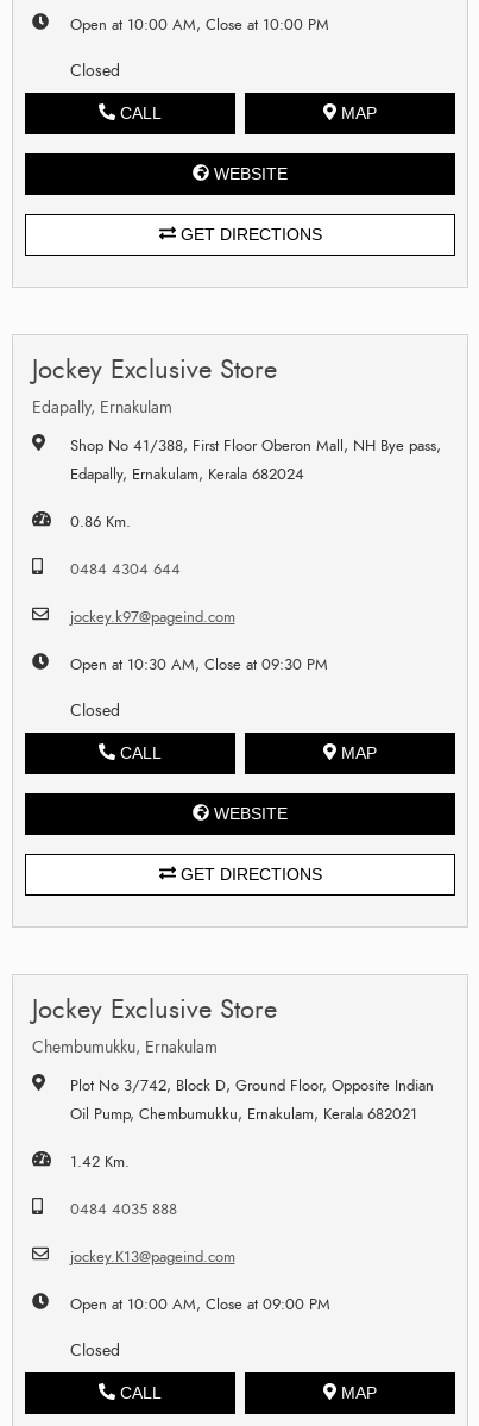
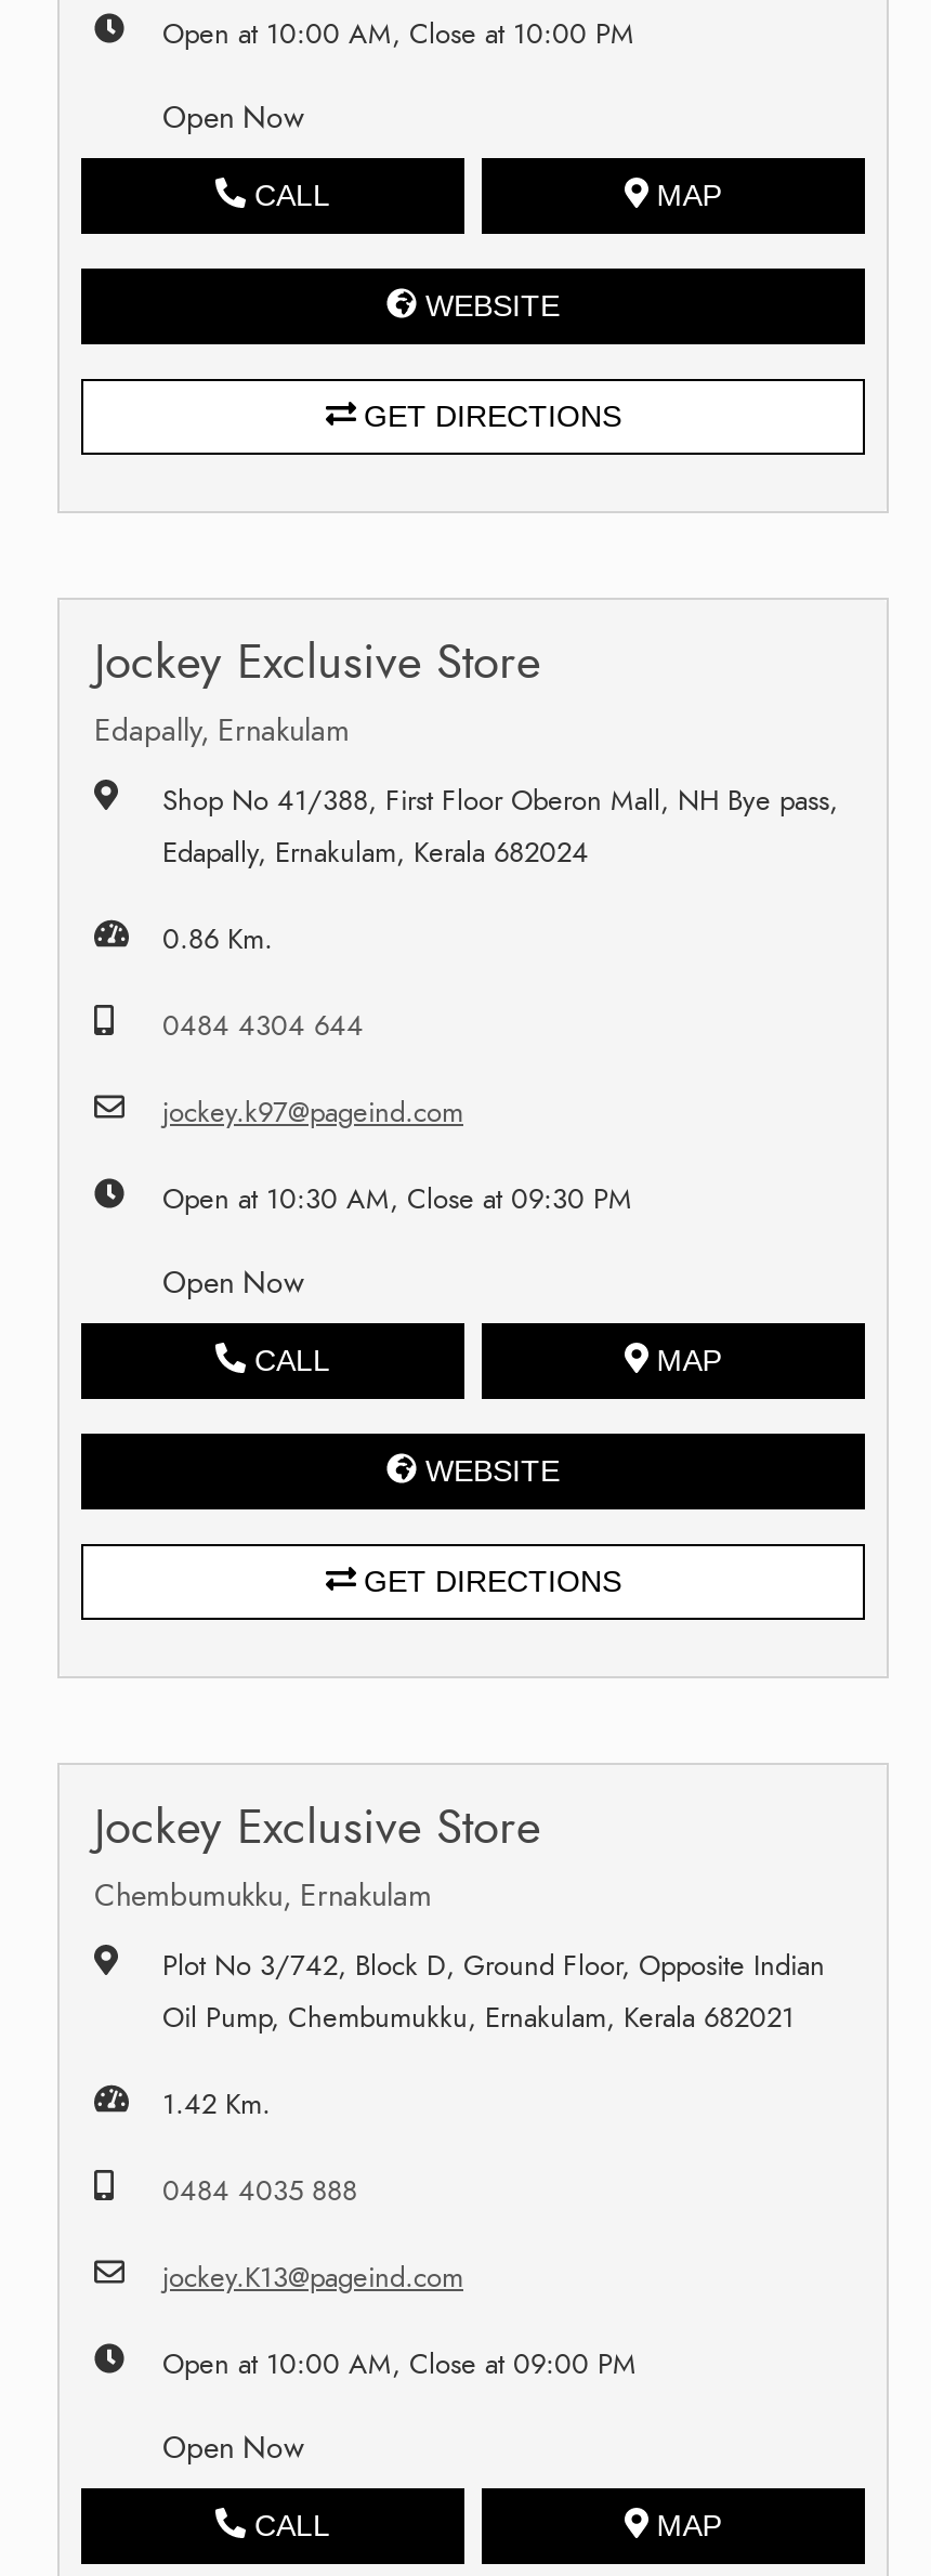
[70,59,119,82] Closed -> [162,97,305,138] Open Now
[70,699,119,722] Closed -> [162,1262,305,1303] Open Now
[70,1339,119,1361] Closed -> [162,2427,305,2468] Open Now

